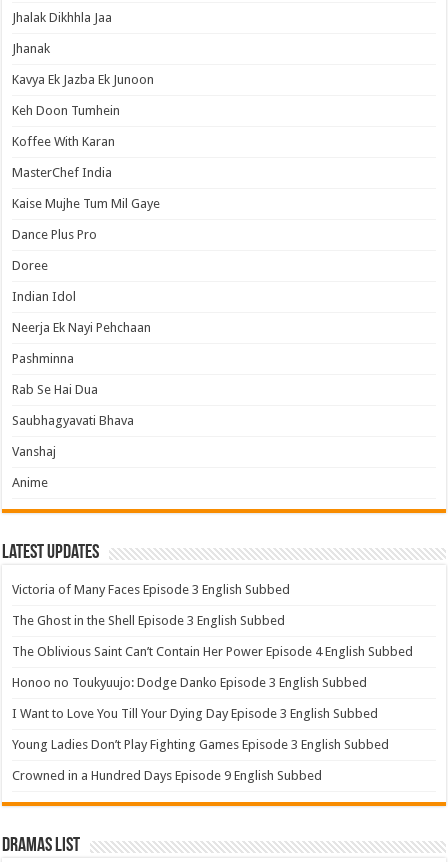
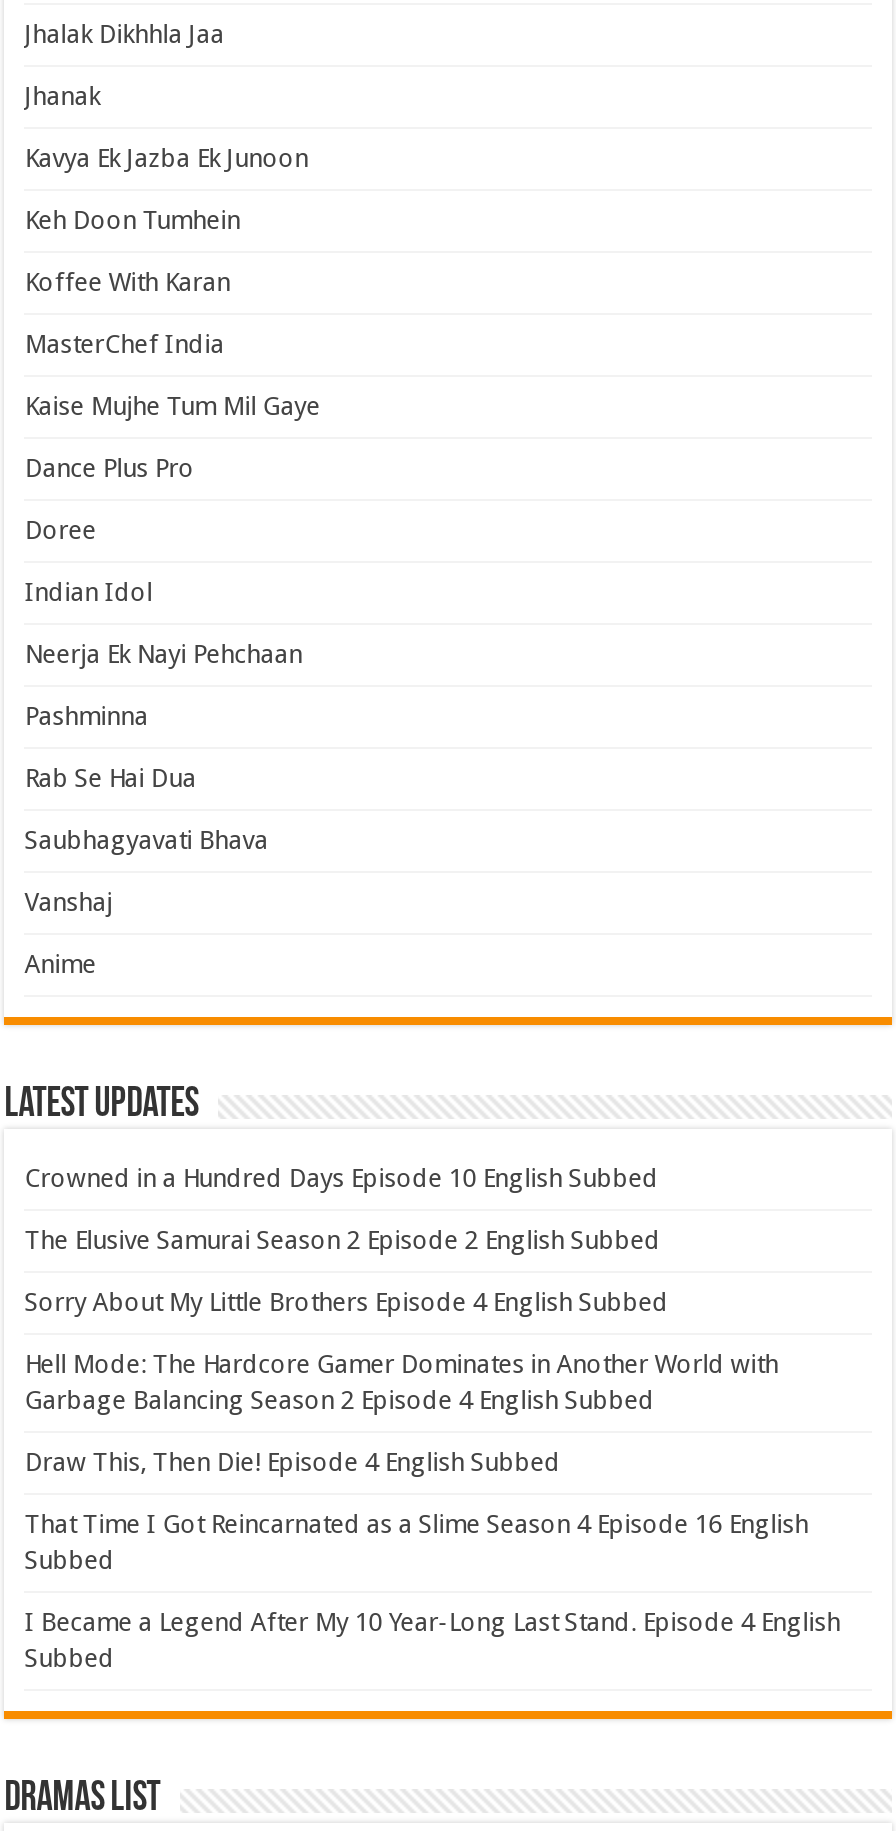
[12,582,290,597] Victoria of Many Faces Episode 3 English Subbed -> [24,1163,658,1193] Crowned in a Hundred Days Episode 10 English Subbed
[12,613,285,628] The Ghost in the Shell Episode 3 English Subbed -> [24,1225,660,1255] The Elusive Samurai Season 2 Episode 2 English Subbed
[12,644,413,659] The Oblivious Saint Can’t Contain Her Power Episode 4 English Subbed -> [24,1287,668,1317] Sorry About My Little Brothers Episode 4 English Subbed
[12,675,367,690] Honoo no Toukyuujo: Dodge Danko Episode 3 English Subbed -> [24,1349,778,1415] Hell Mode: The Hardcore Gamer Dominates in Another World with | Garbage Balancing Season 2 Episode 4 English Subbed
[12,706,378,721] I Want to Love You Till Your Dying Day Episode 3 English Subbed -> [24,1447,560,1477] Draw This, Then Die! Episode 4 English Subbed
[12,737,389,752] Young Ladies Don’t Play Fighting Games Episode 3 English Subbed -> [24,1509,808,1575] That Time I Got Reincarnated as a Slime Season 4 Episode 16 English | Subbed
[12,768,322,783] Crowned in a Hundred Days Episode 9 English Subbed -> [24,1607,840,1673] I Became a Legend After My 10 Year-Long Last Stand. Episode 4 English | Subbed

